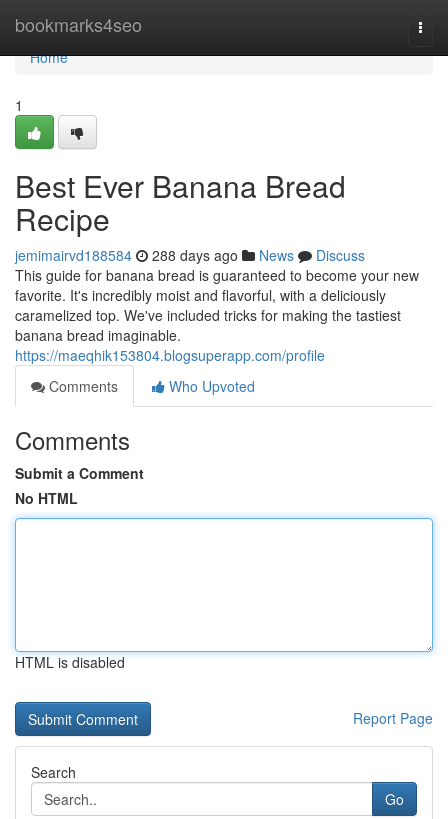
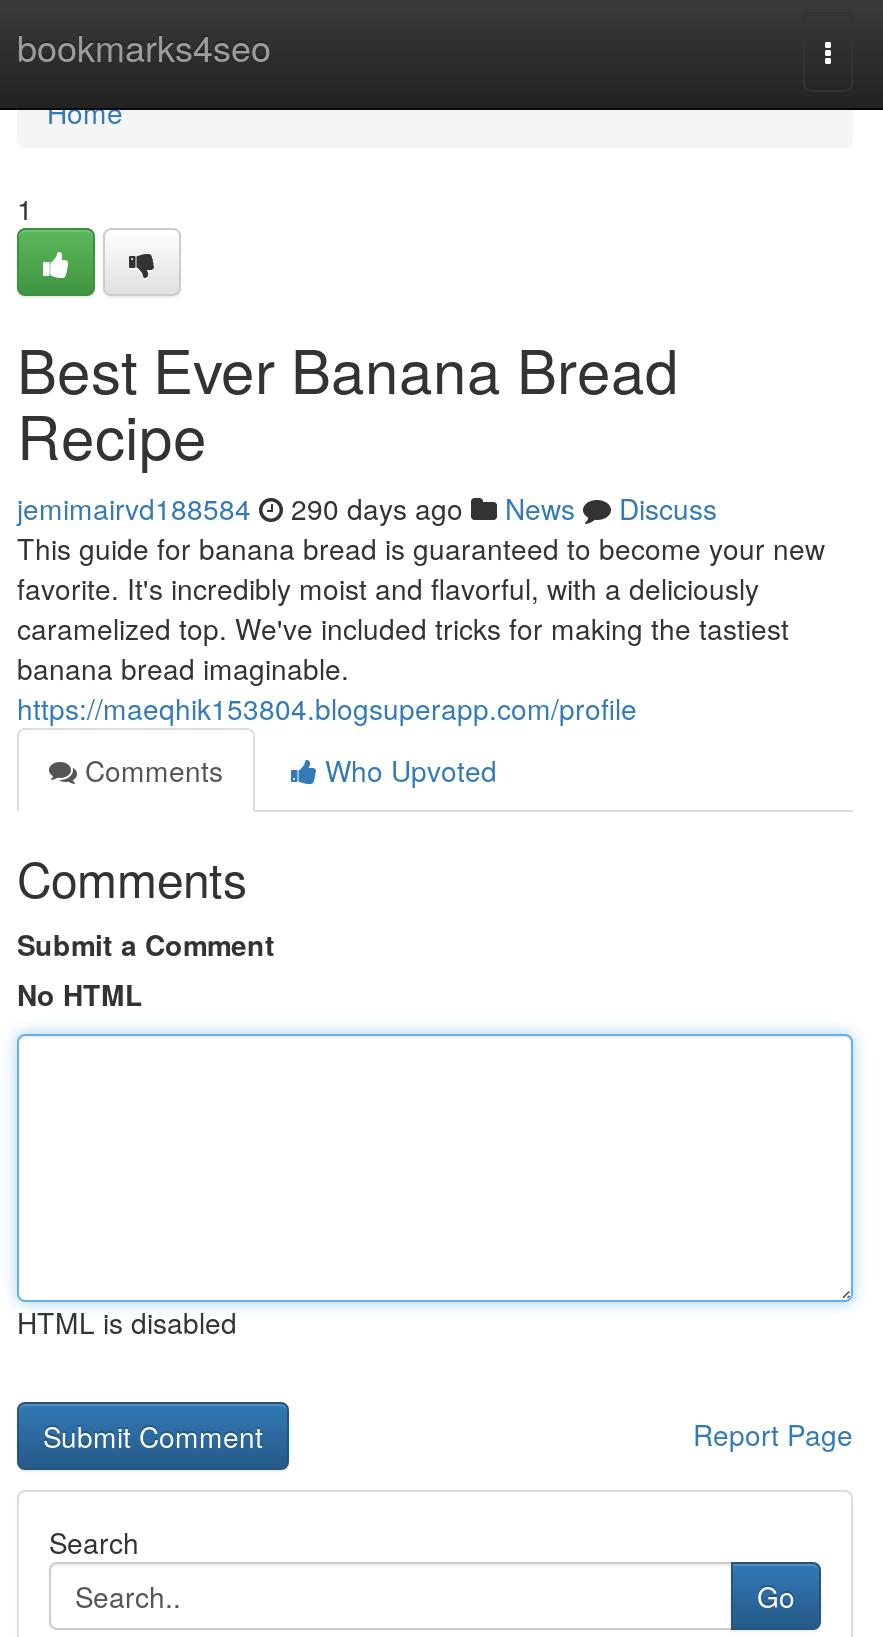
[15,245,365,265] jemimairvd188584 288 days ago News Discuss -> [17,488,717,528] jemimairvd188584 290 days ago News Discuss

